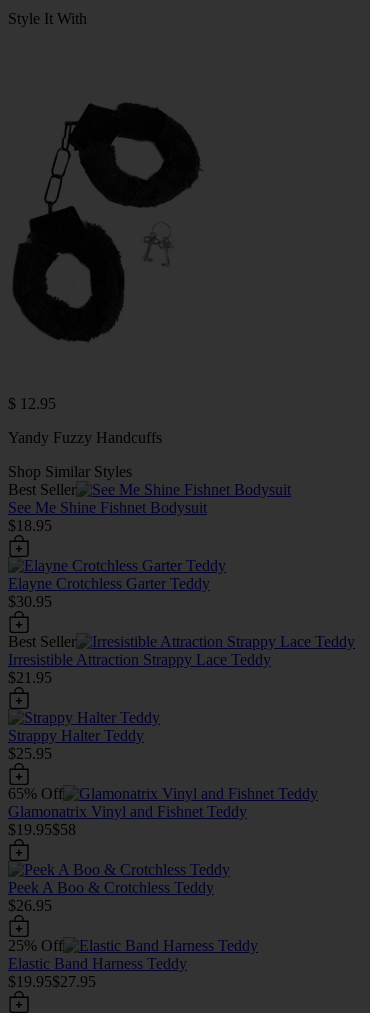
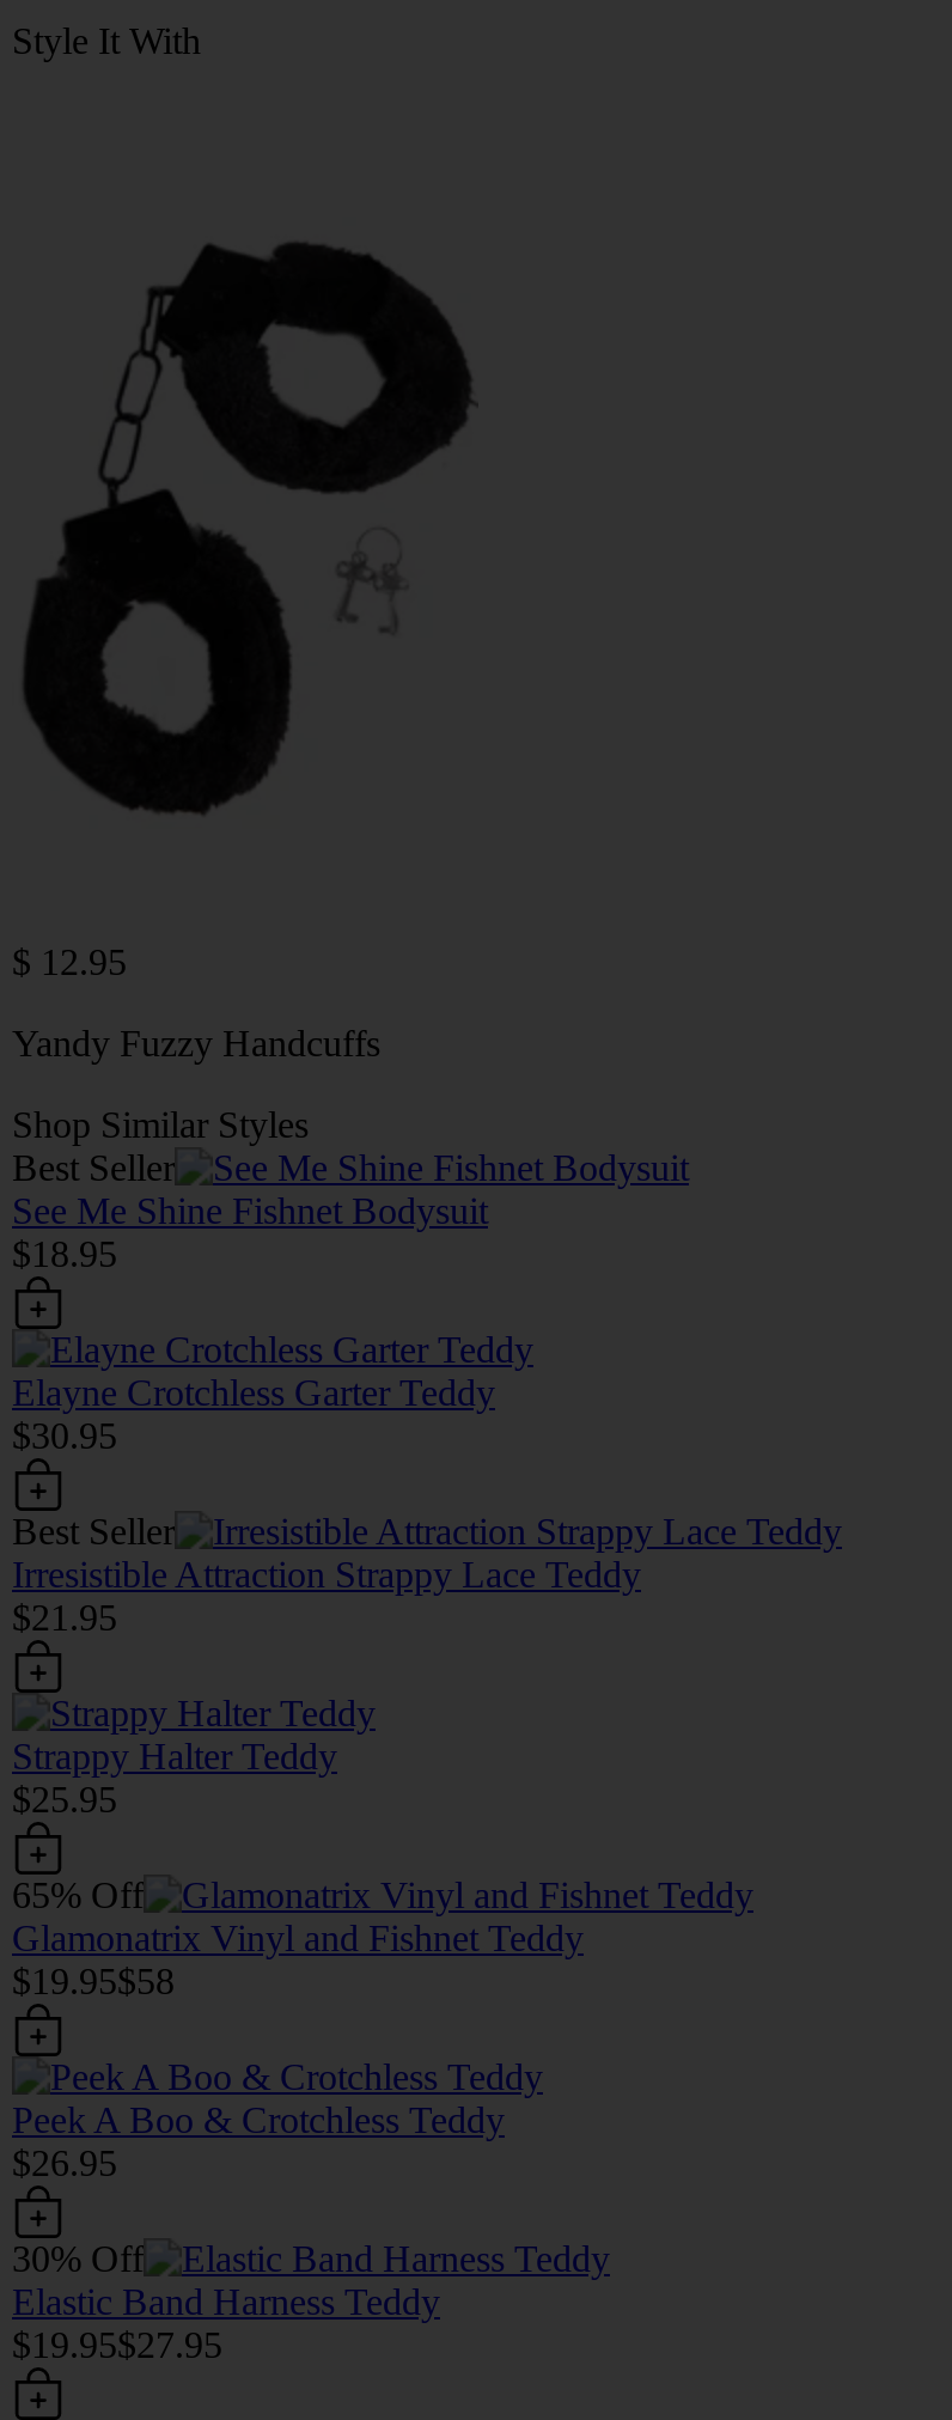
[8,937,63,954] 25% Off -> [12,2238,144,2279] 30% Off

